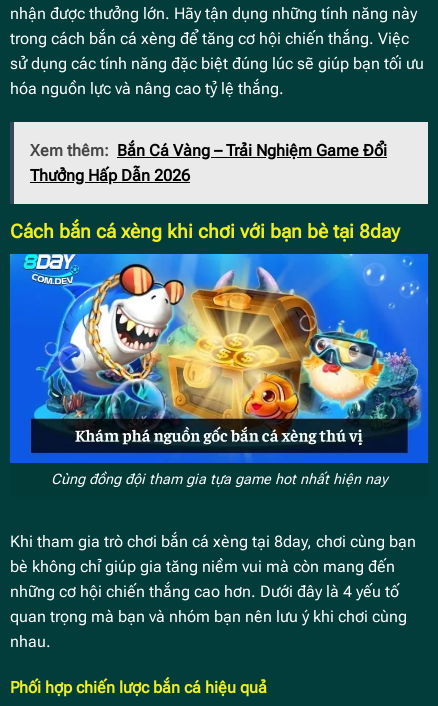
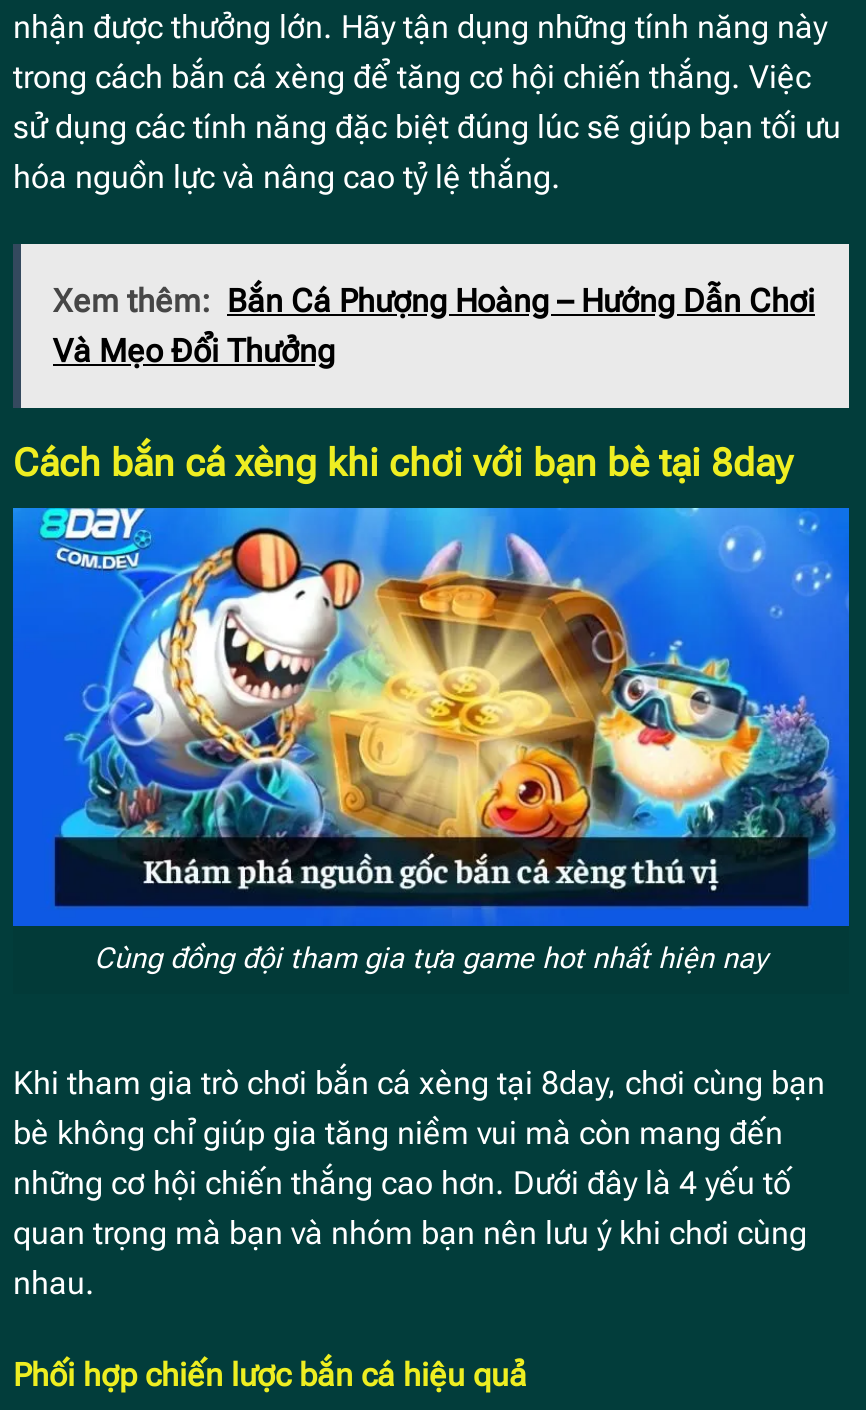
[30,141,387,185] Xem thêm: Bắn Cá Vàng – Trải Nghiệm Game Đổi | Thưởng Hấp Dẫn 2026 -> [53,282,815,370] Xem thêm: Bắn Cá Phượng Hoàng – Hướng Dẫn Chơi | Và Mẹo Đổi Thưởng

